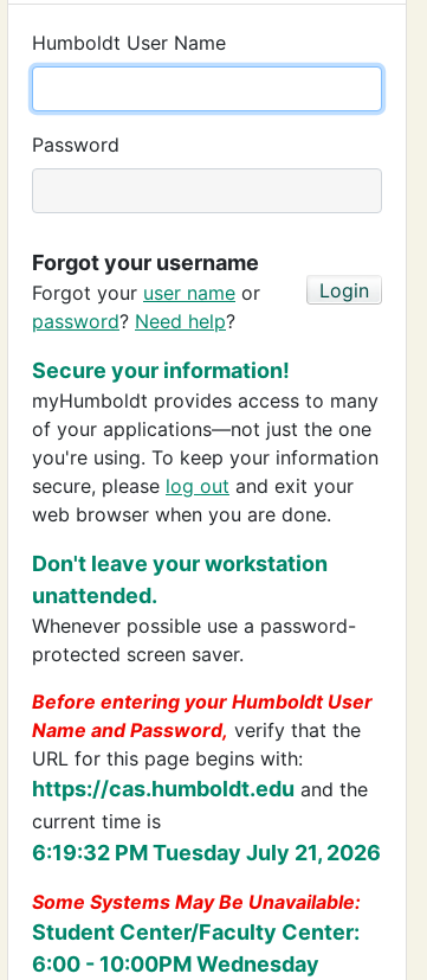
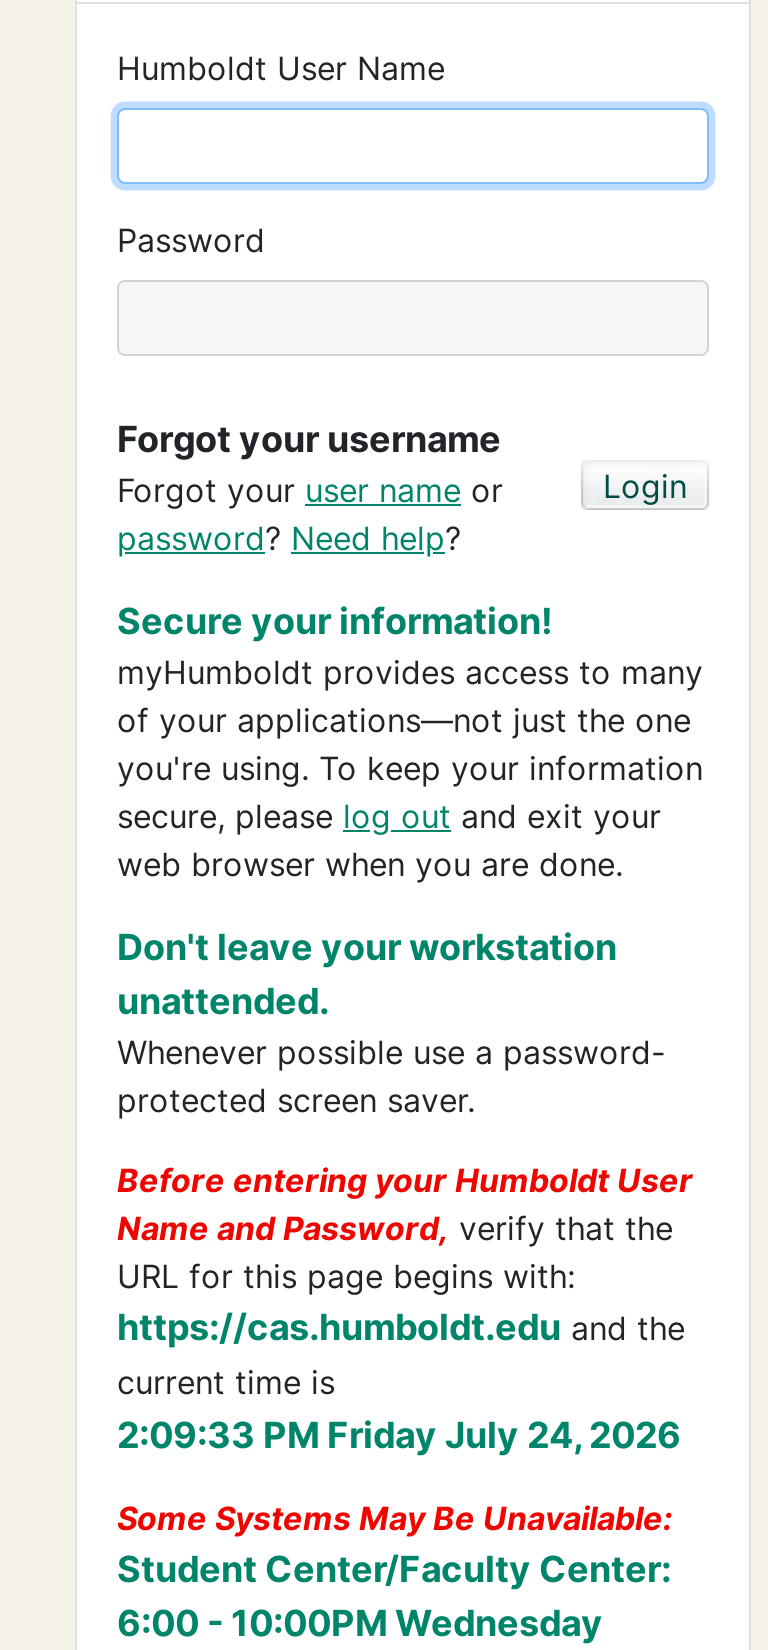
[32,840,381,865] 6:19:32 PM Tuesday July 21, 2026 -> [117,1414,681,1456] 2:09:33 PM Friday July 24, 2026

